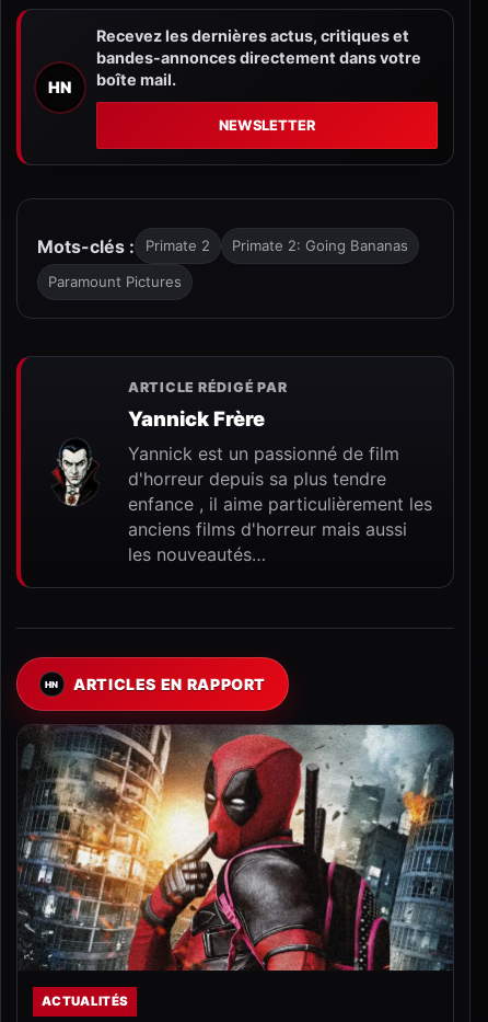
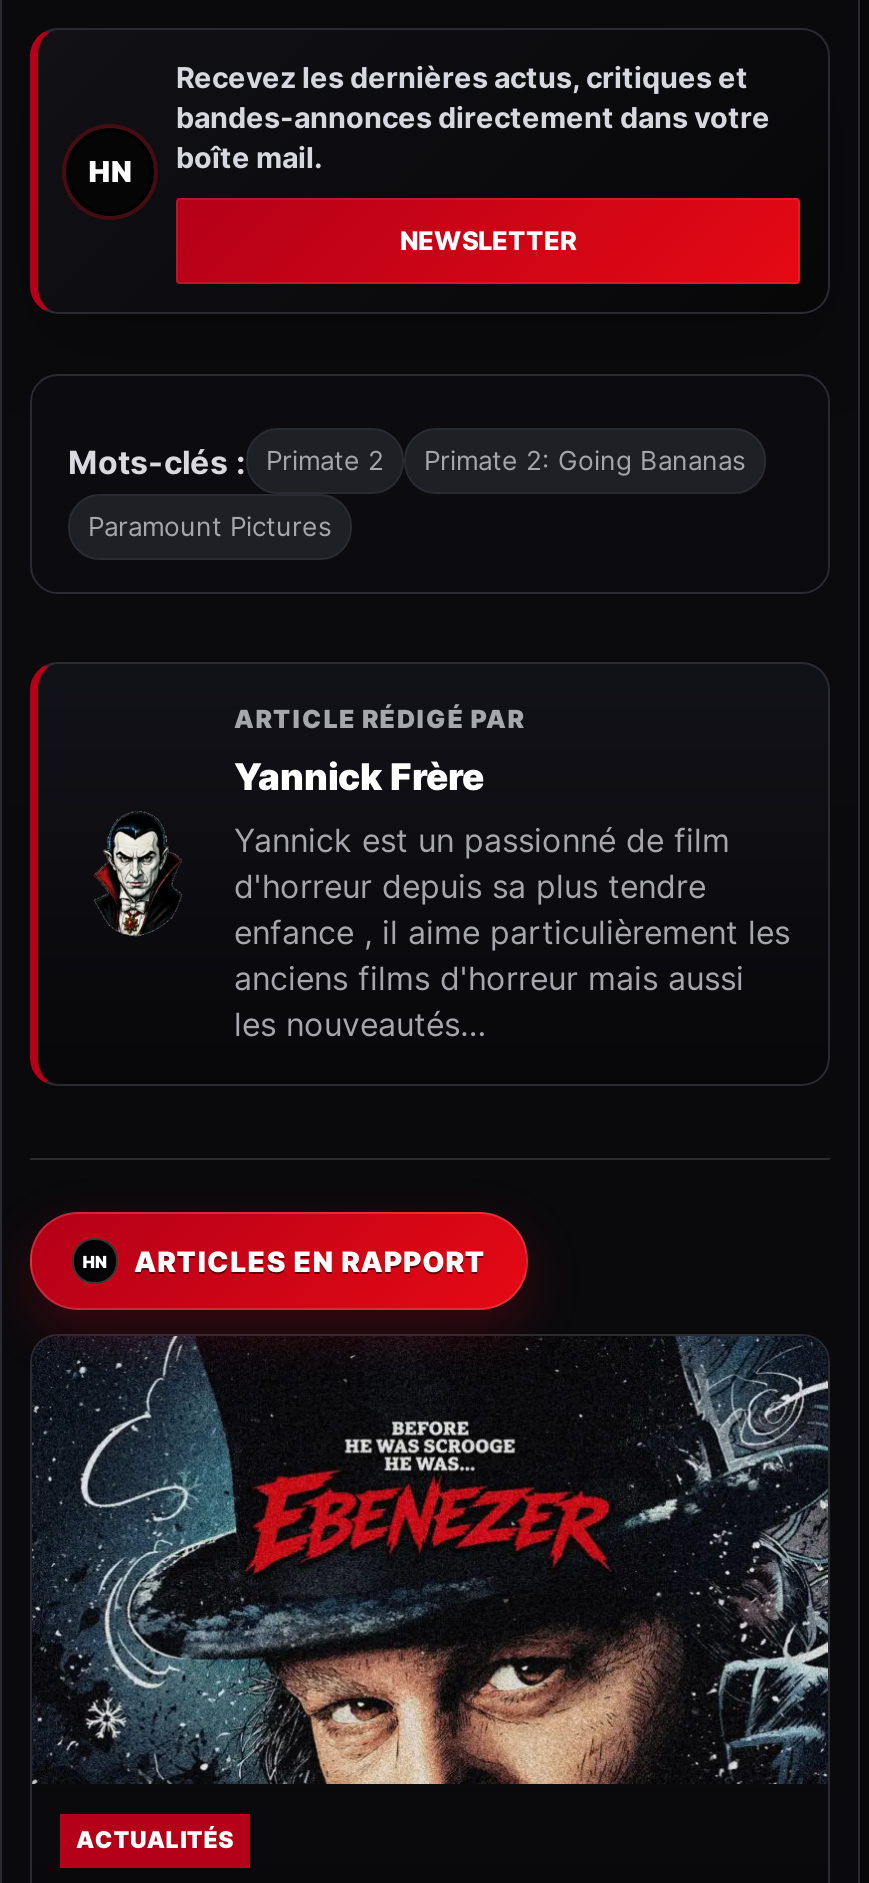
[18,724,454,972] [image] -> [32,1334,830,1786] [image]

